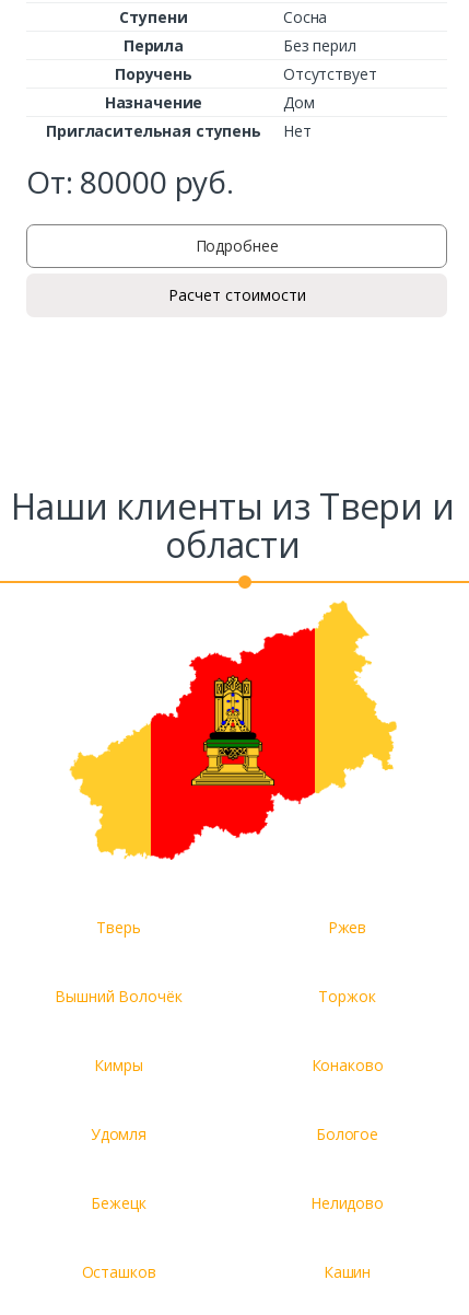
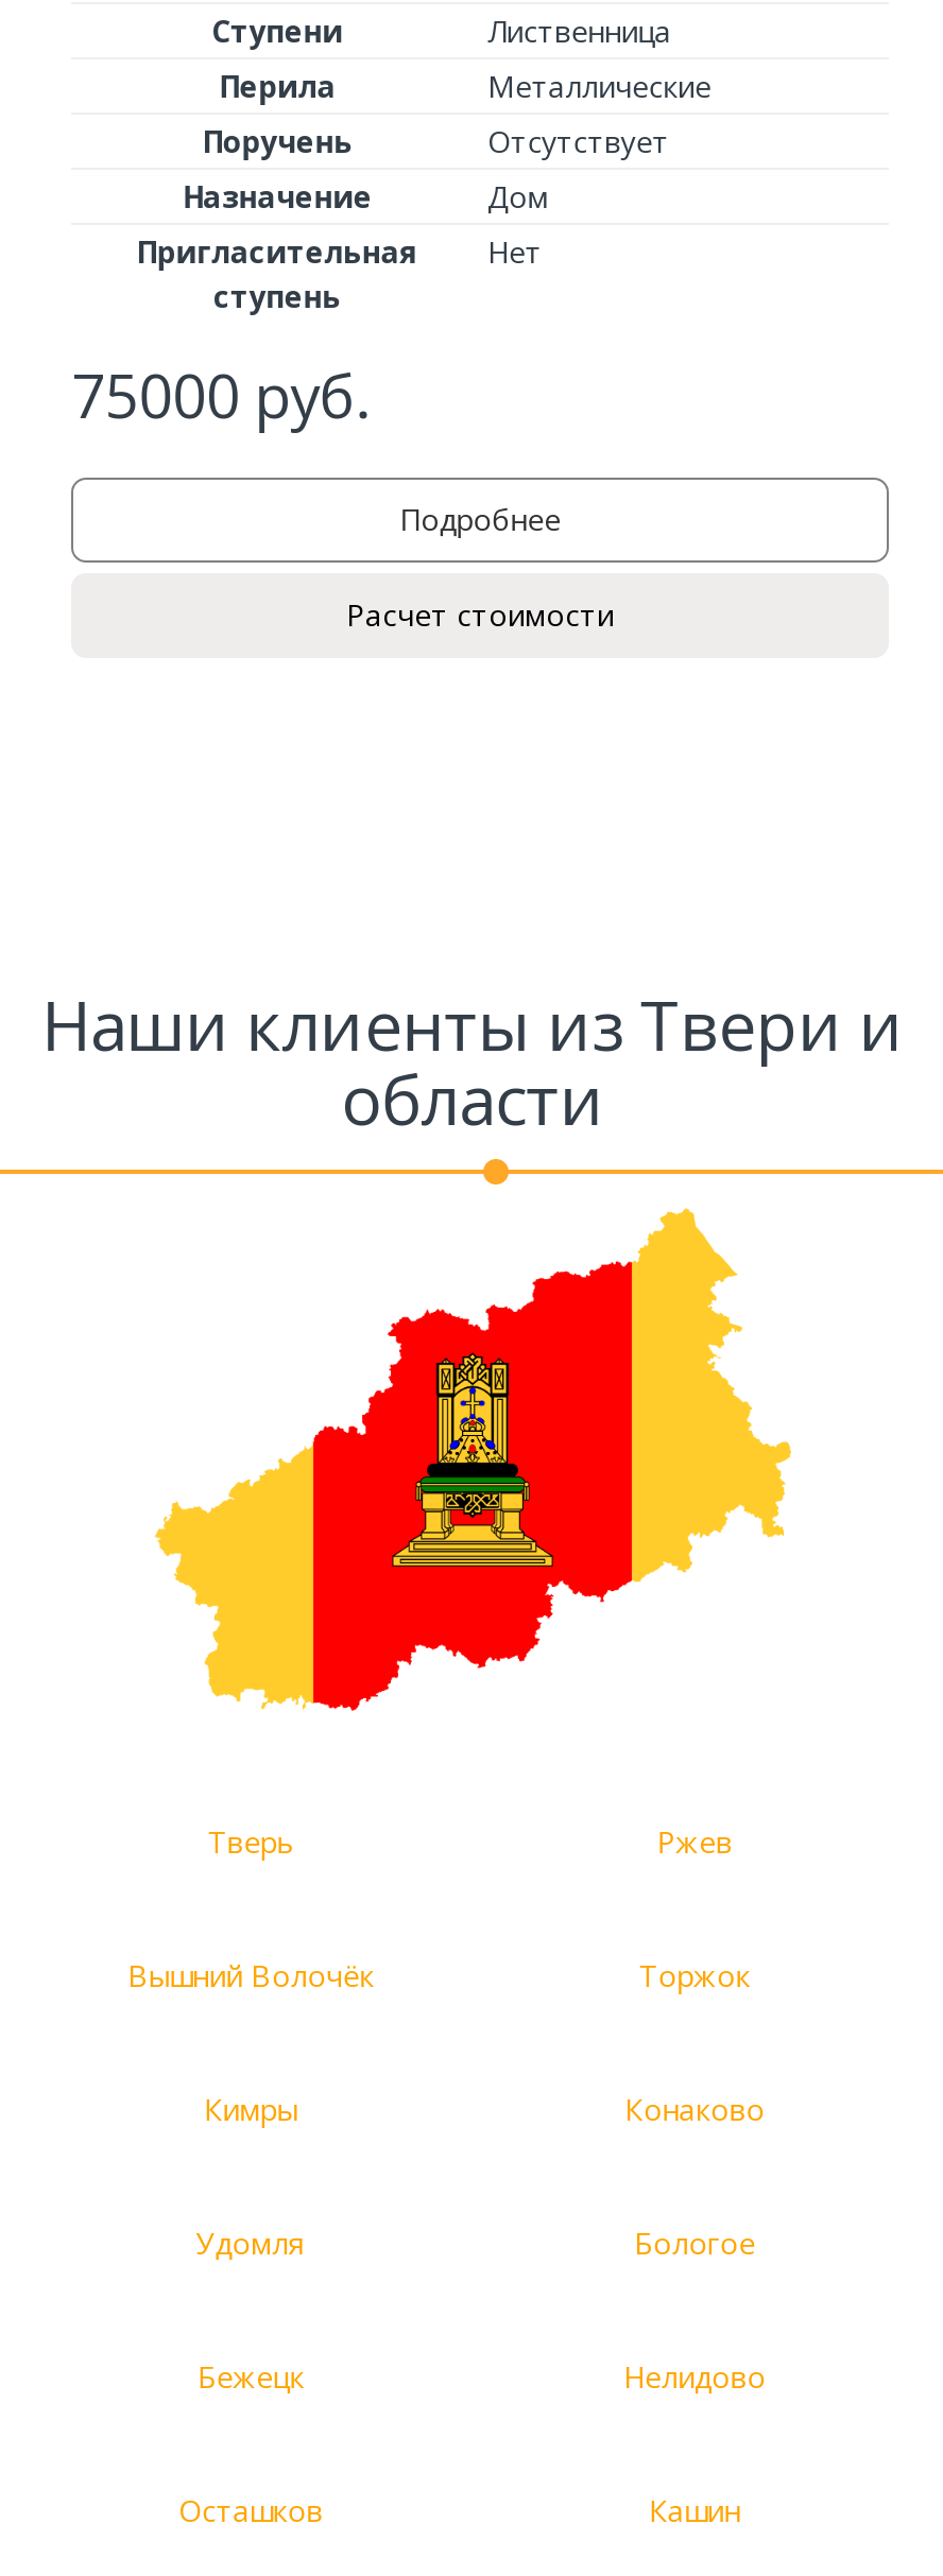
[283,6,327,27] Сосна -> [487,10,671,51] Лиственница
[283,35,356,56] Без перил -> [487,65,711,106] Металлические
[26,160,234,202] От: 80000 руб. -> [71,354,370,434] 75000 руб.

